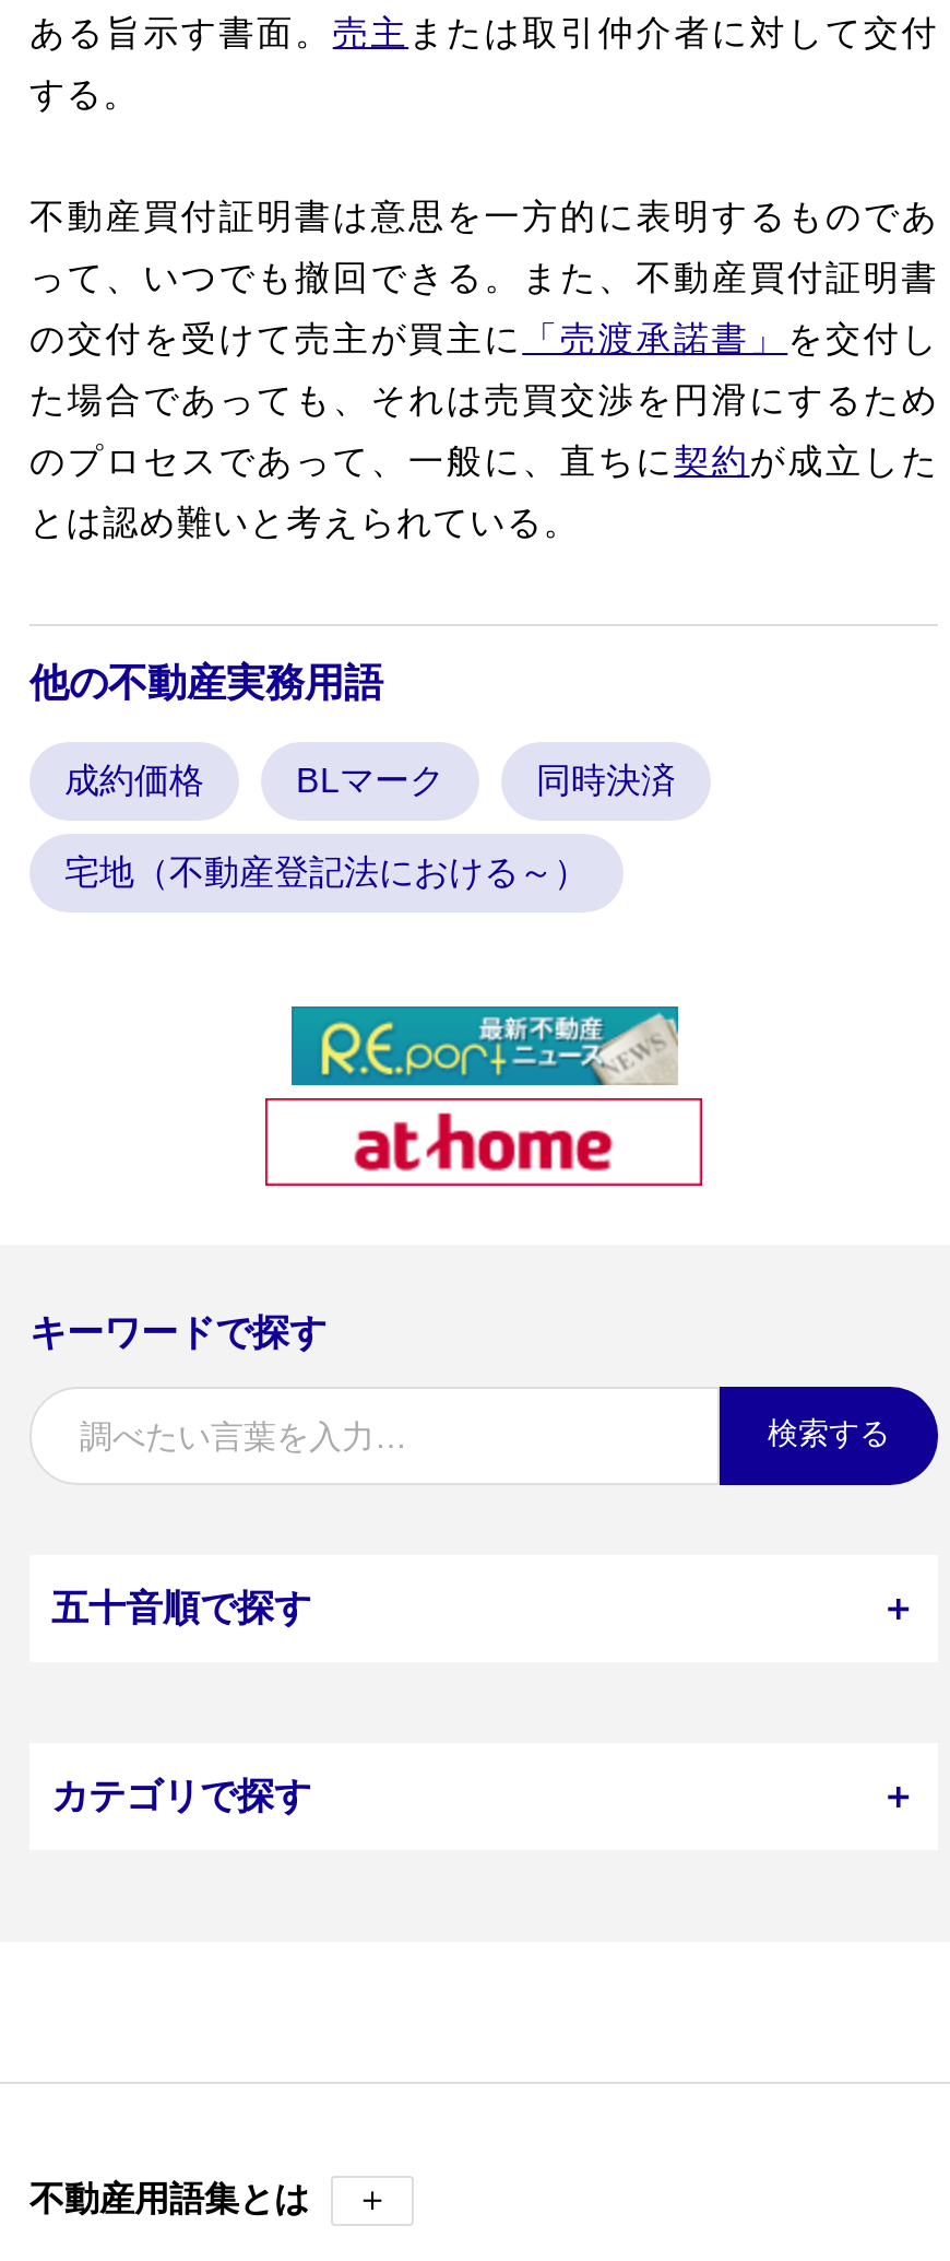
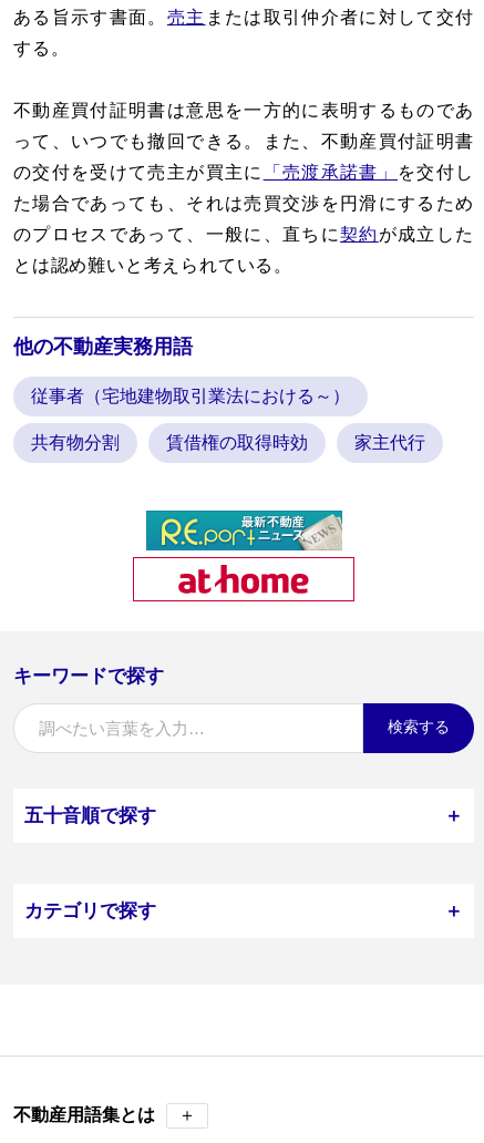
[64,761,676,799] 成約価格 | BLマーク | 同時決済 -> [31,386,350,405] 従事者（宅地建物取引業法における～）
[64,853,589,890] 宅地（不動産登記法における～） -> [31,433,425,452] 共有物分割 | 賃借権の取得時効 | 家主代行

